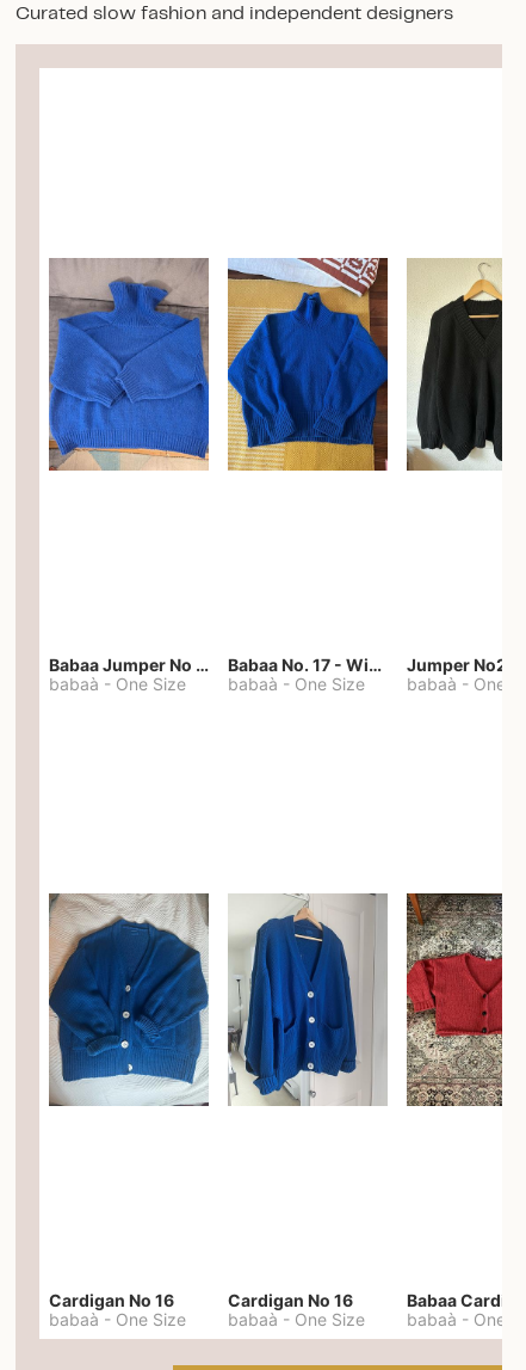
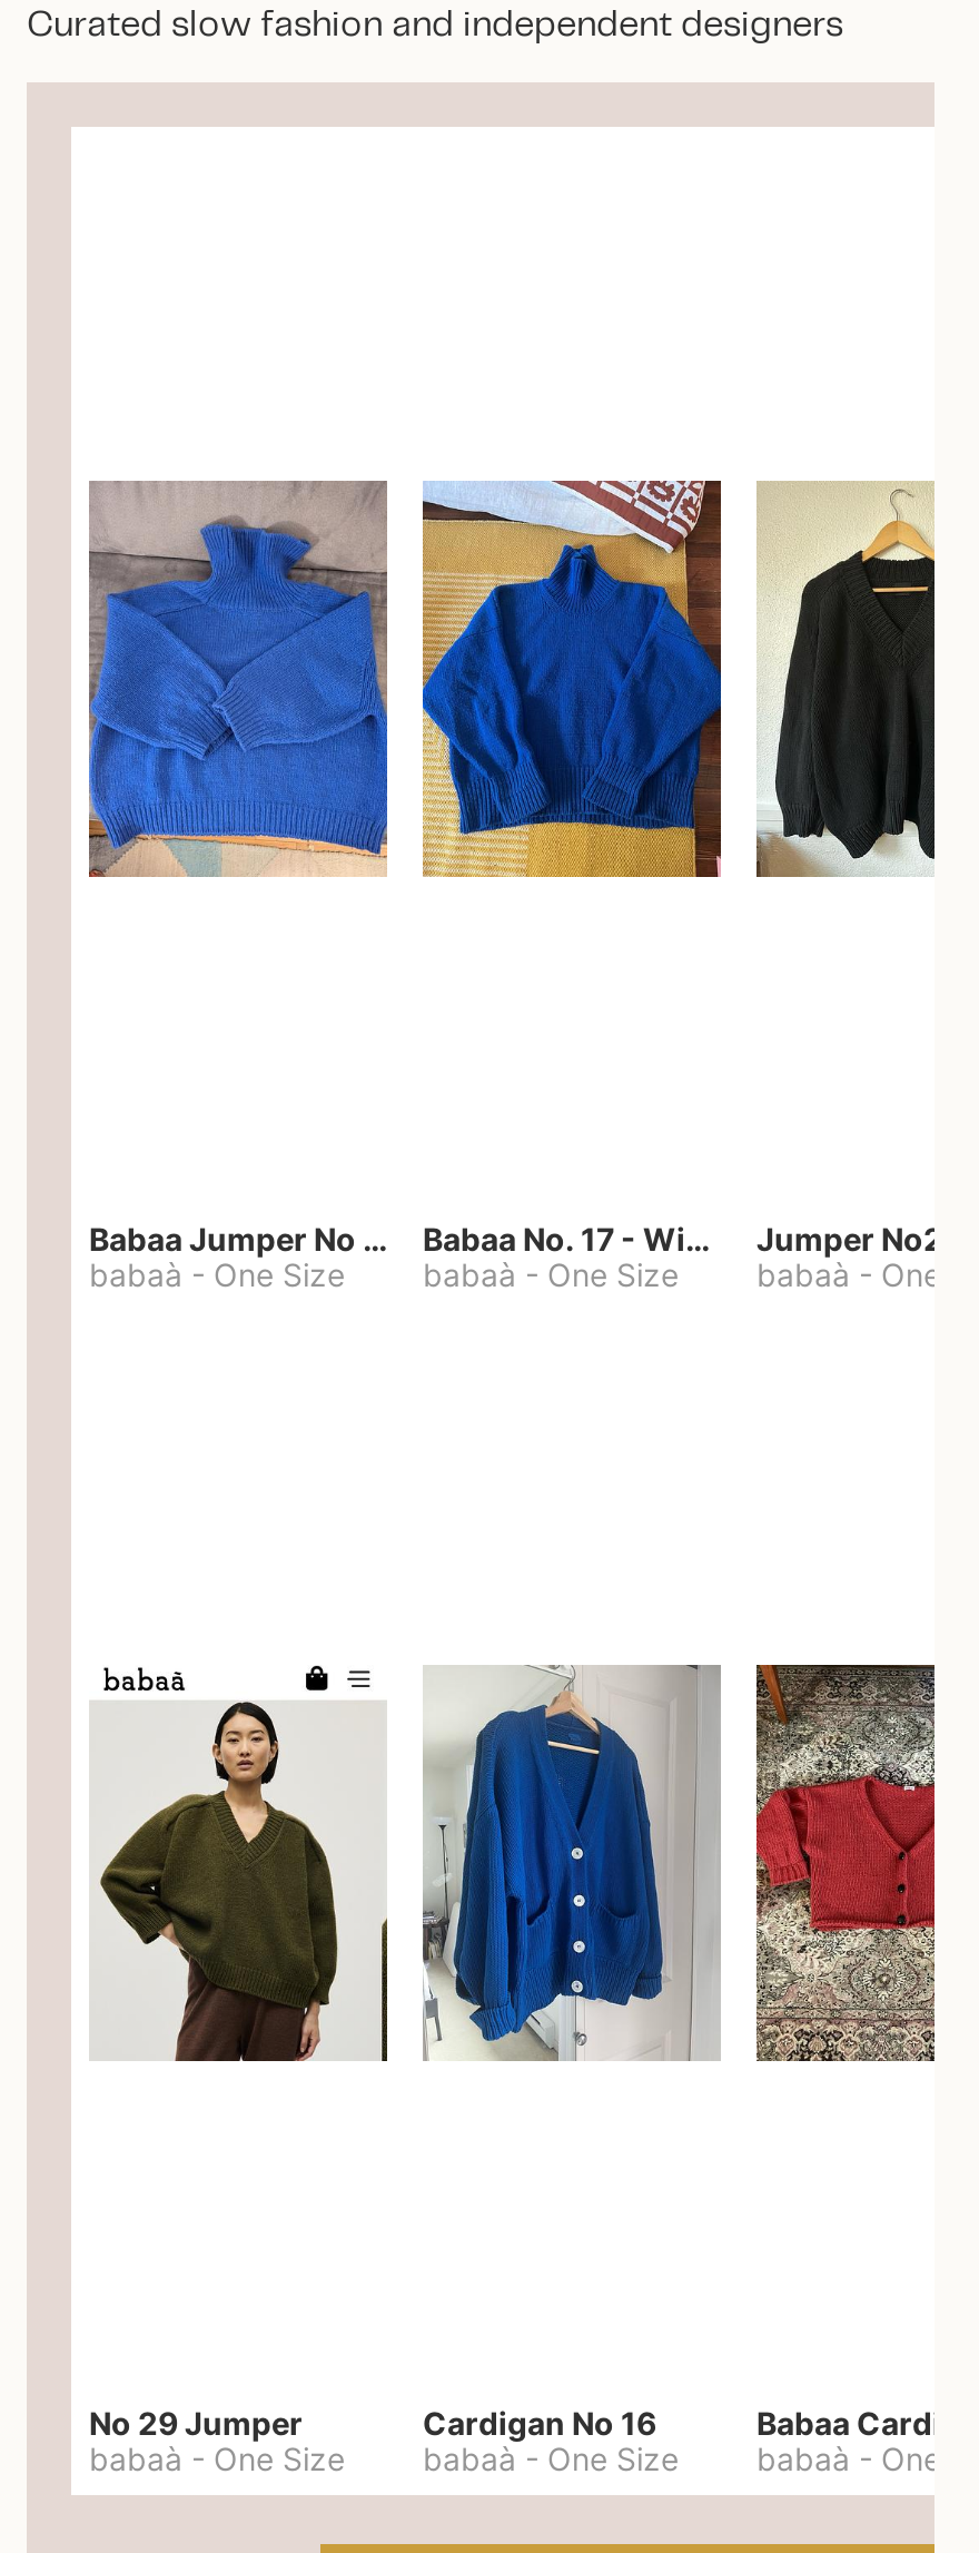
[48,892,210,1107] [image] -> [89,1665,389,2063] [image]
[49,1290,174,1310] Cardigan No 16 -> [89,2404,303,2442] No 29 Jumper

